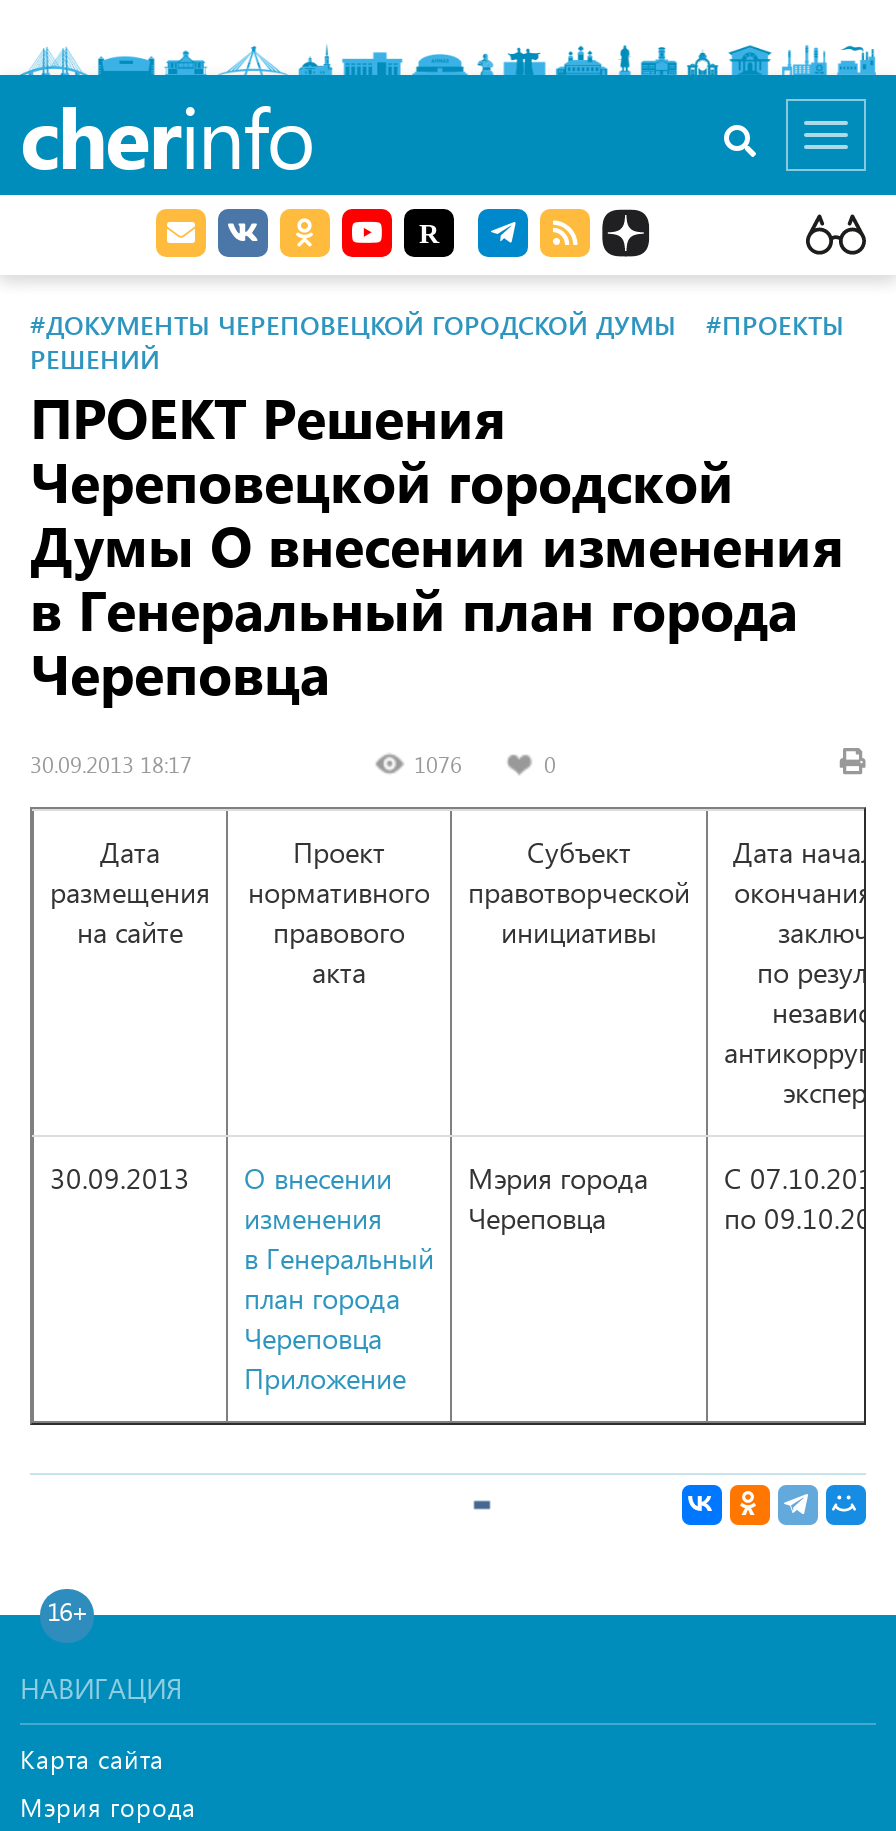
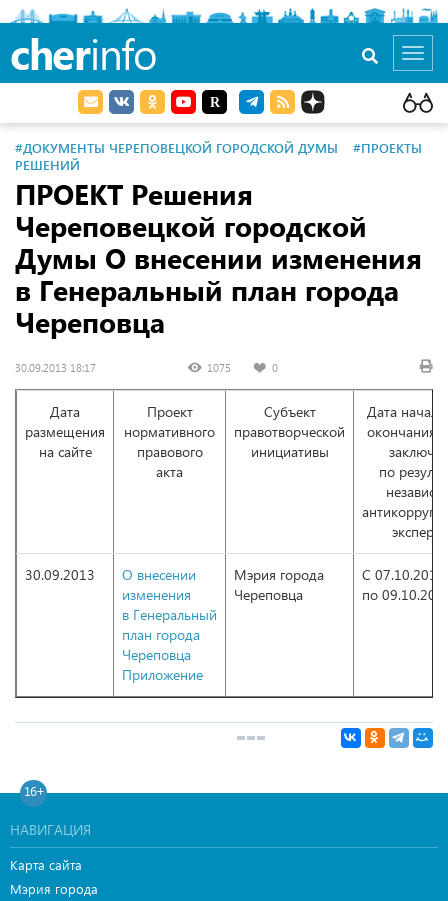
[408,751,462,777] 1076 -> [204,361,231,374] 1075

